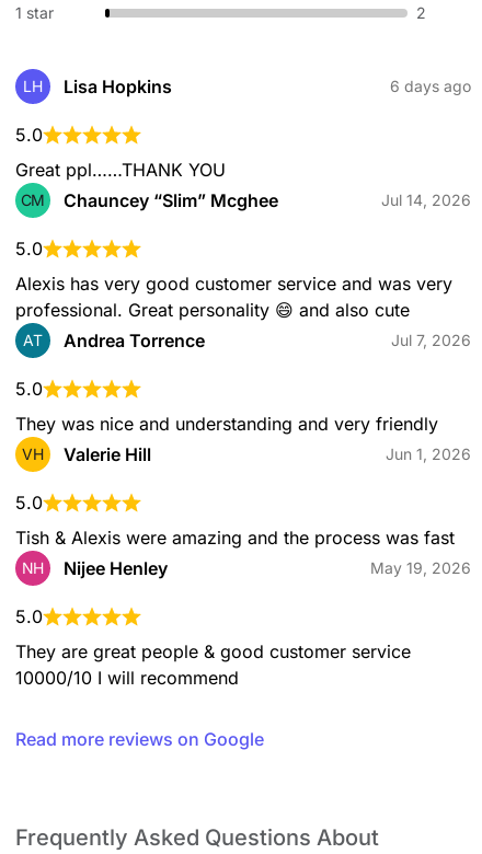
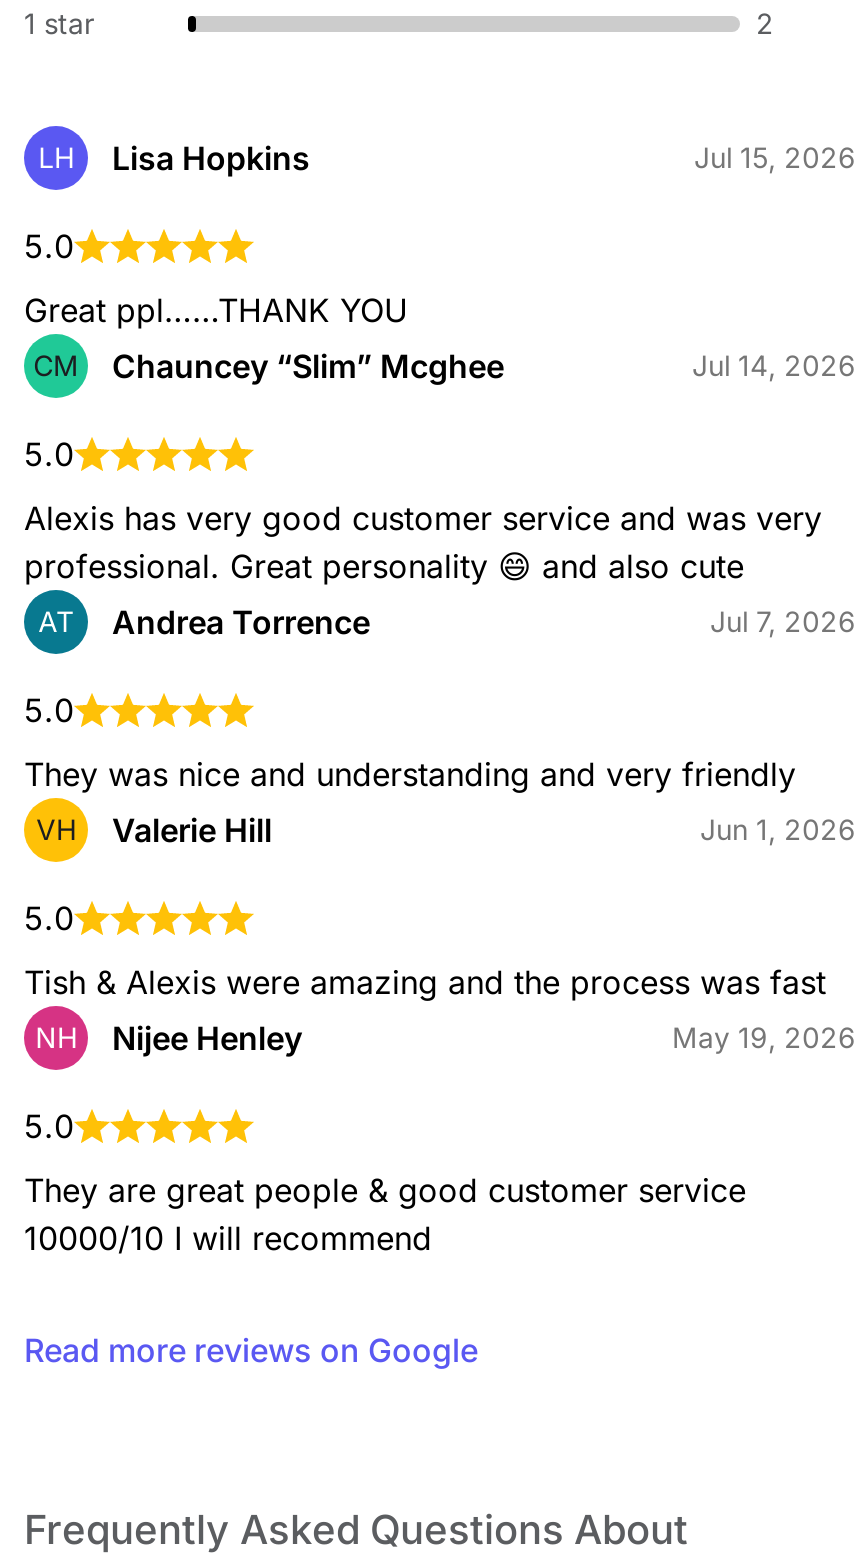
[390,77,471,95] 6 days ago -> [694,140,856,174] Jul 15, 2026

